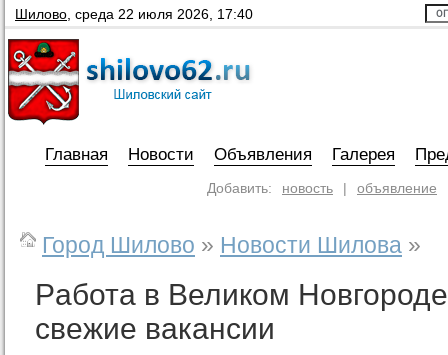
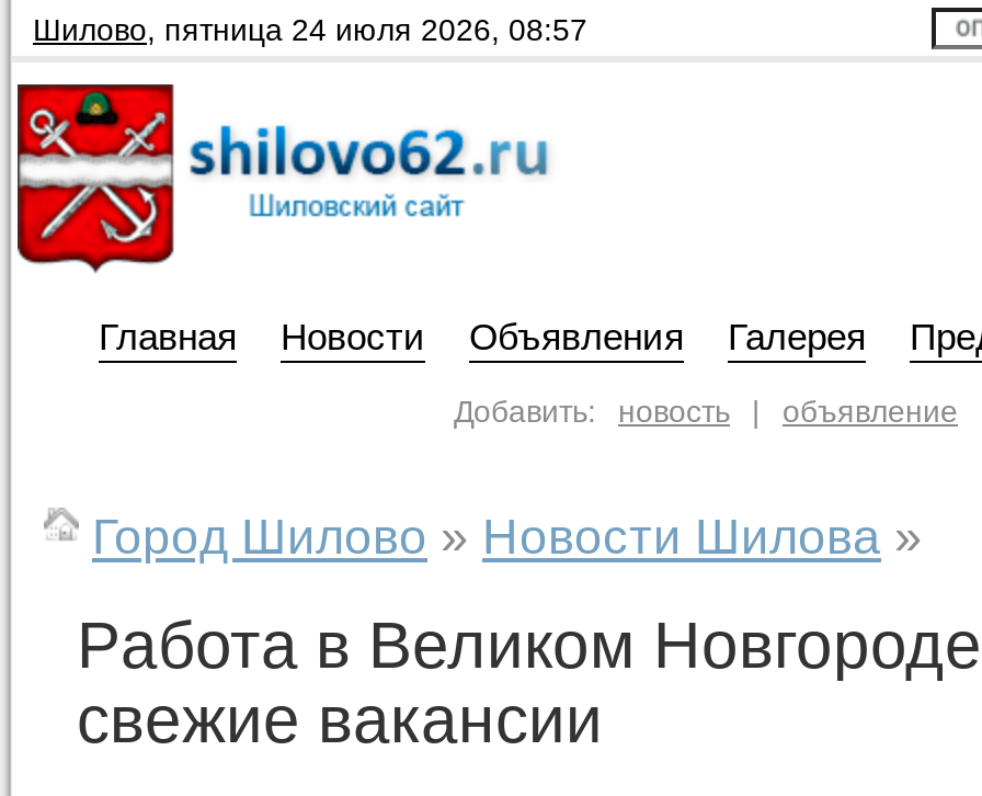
[15,6,253,22] Шилово, среда 22 июля 2026, 17:40 -> [33,12,587,47] Шилово, пятница 24 июля 2026, 08:57

